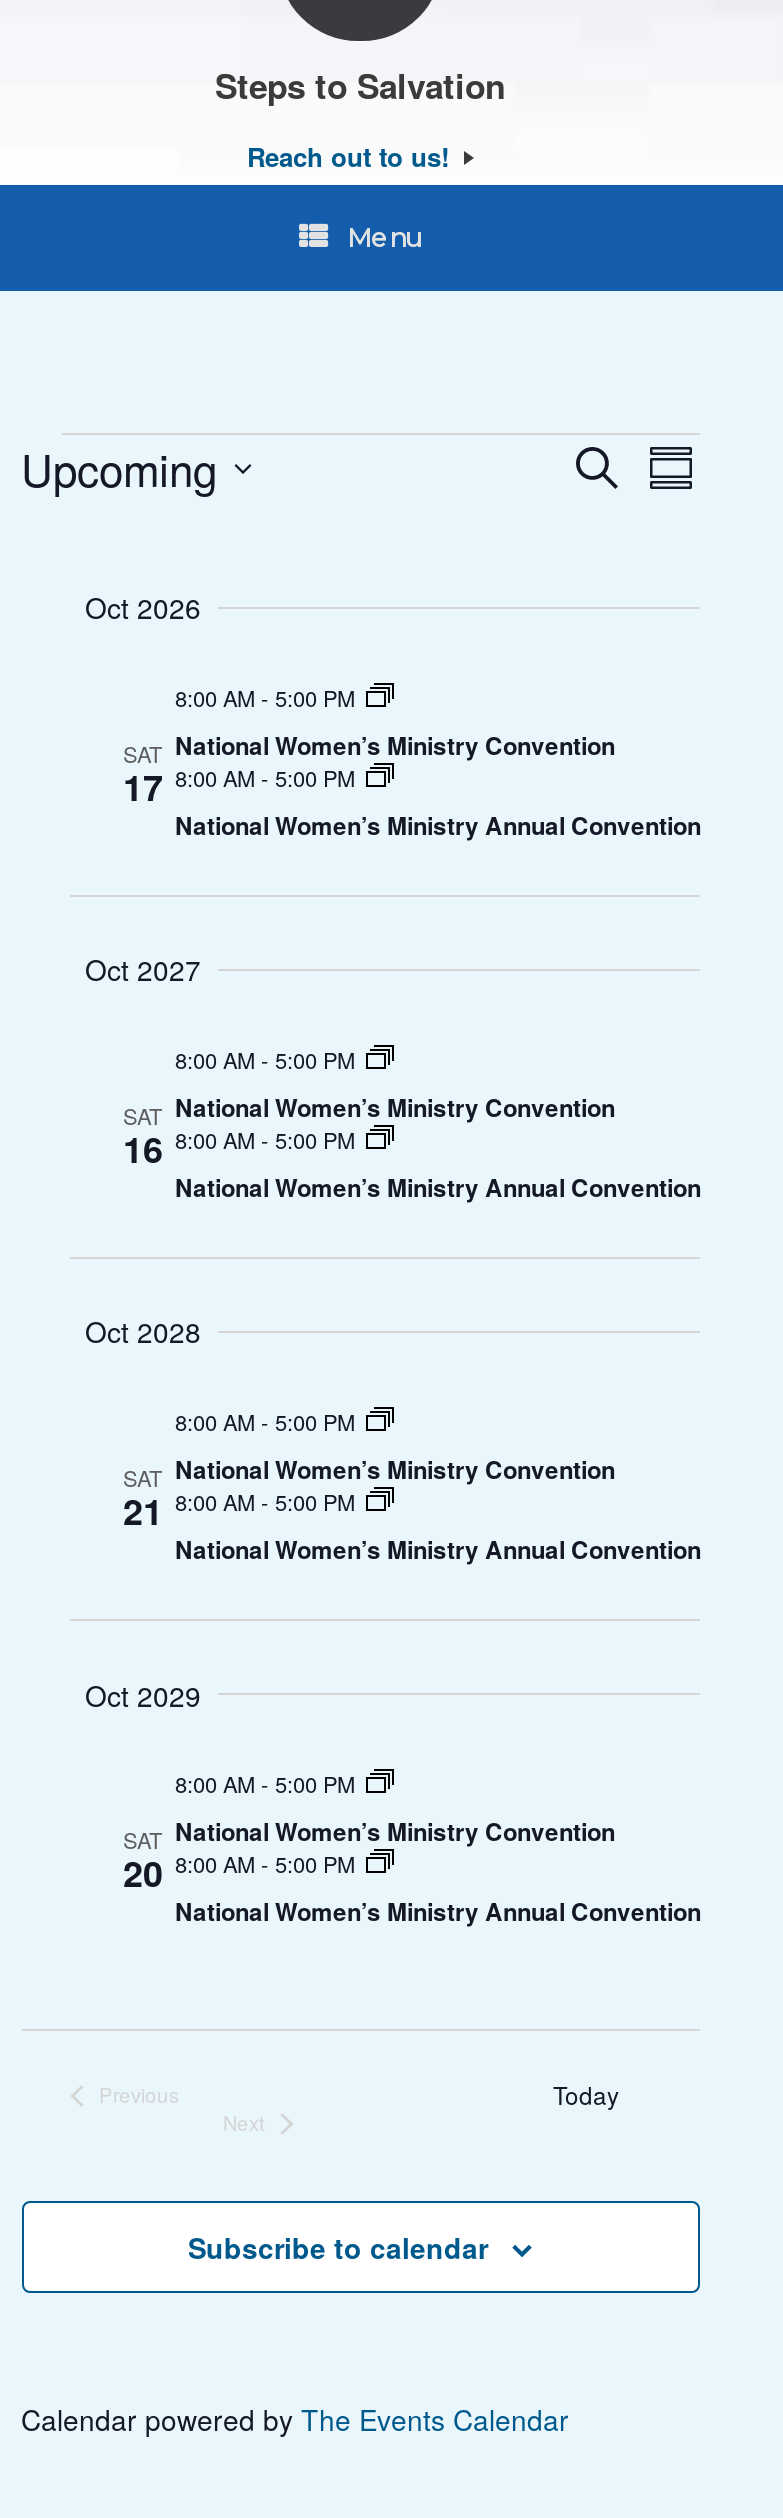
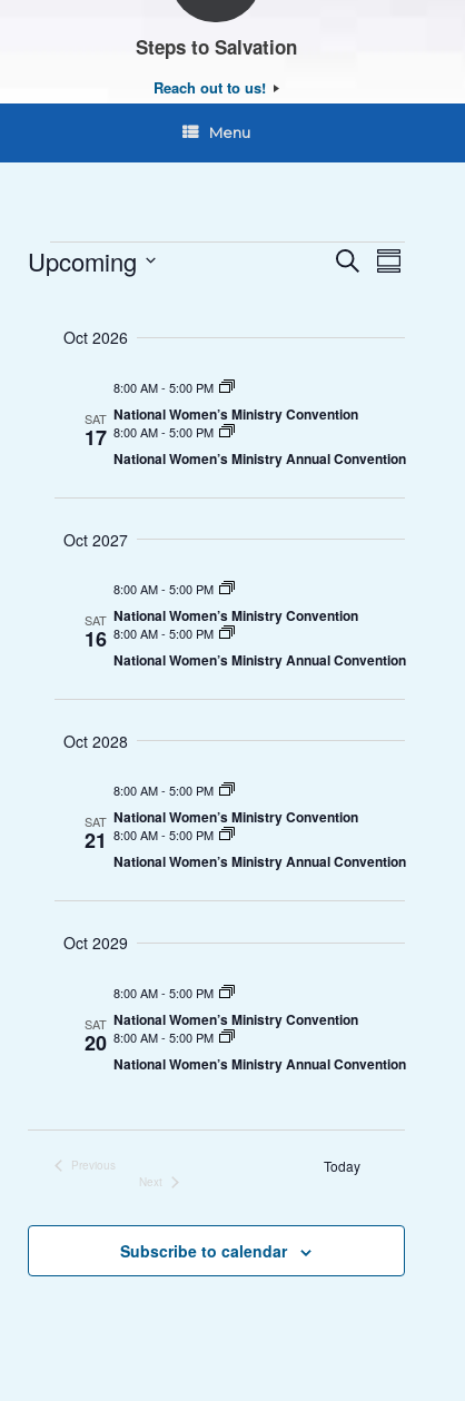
[21,2399,569,2439] Calendar powered by The Events Calendar -> none

